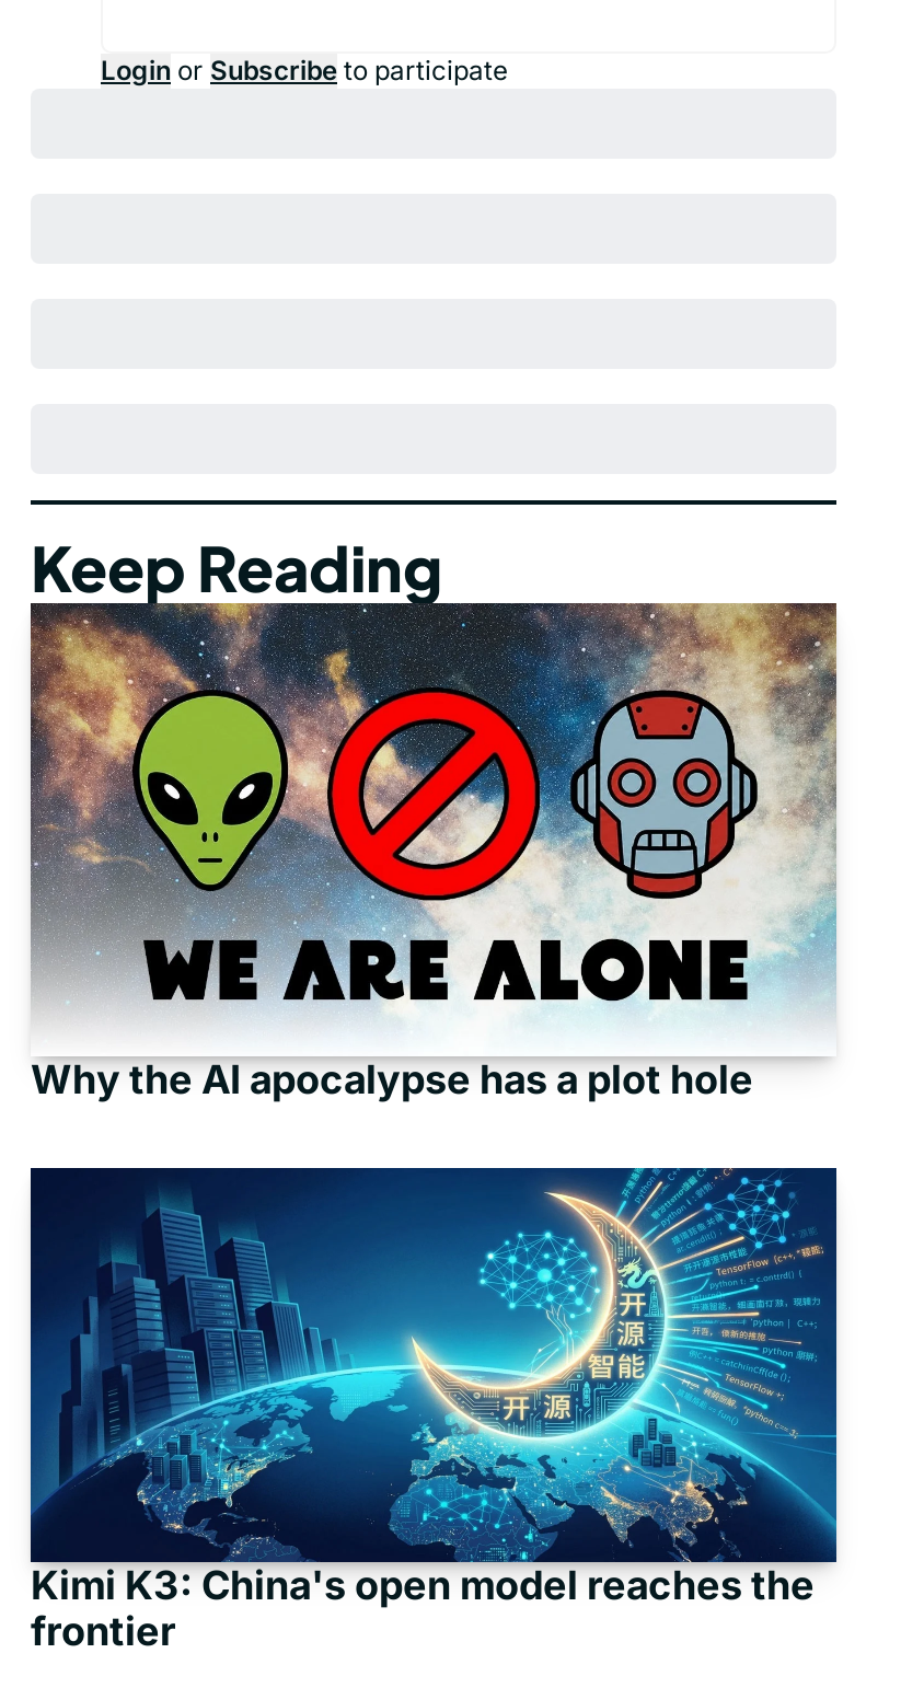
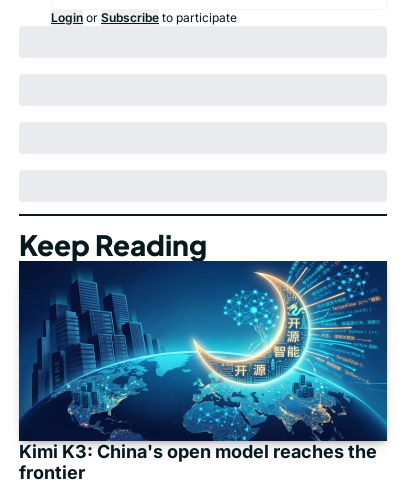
[28,601,839,1102] [image] | Why the AI apocalypse has a plot hole -> none

